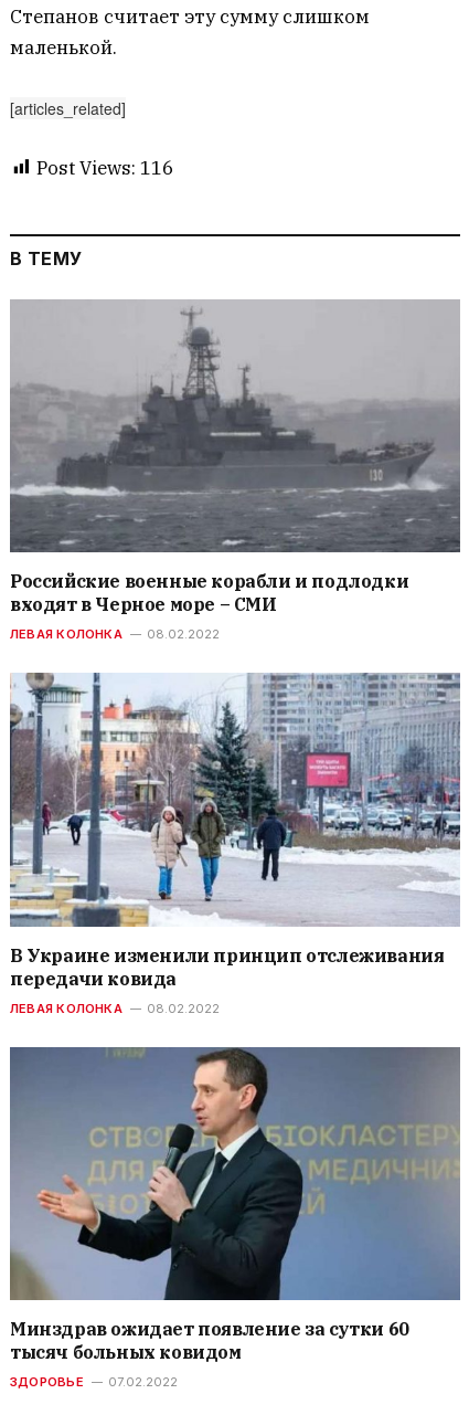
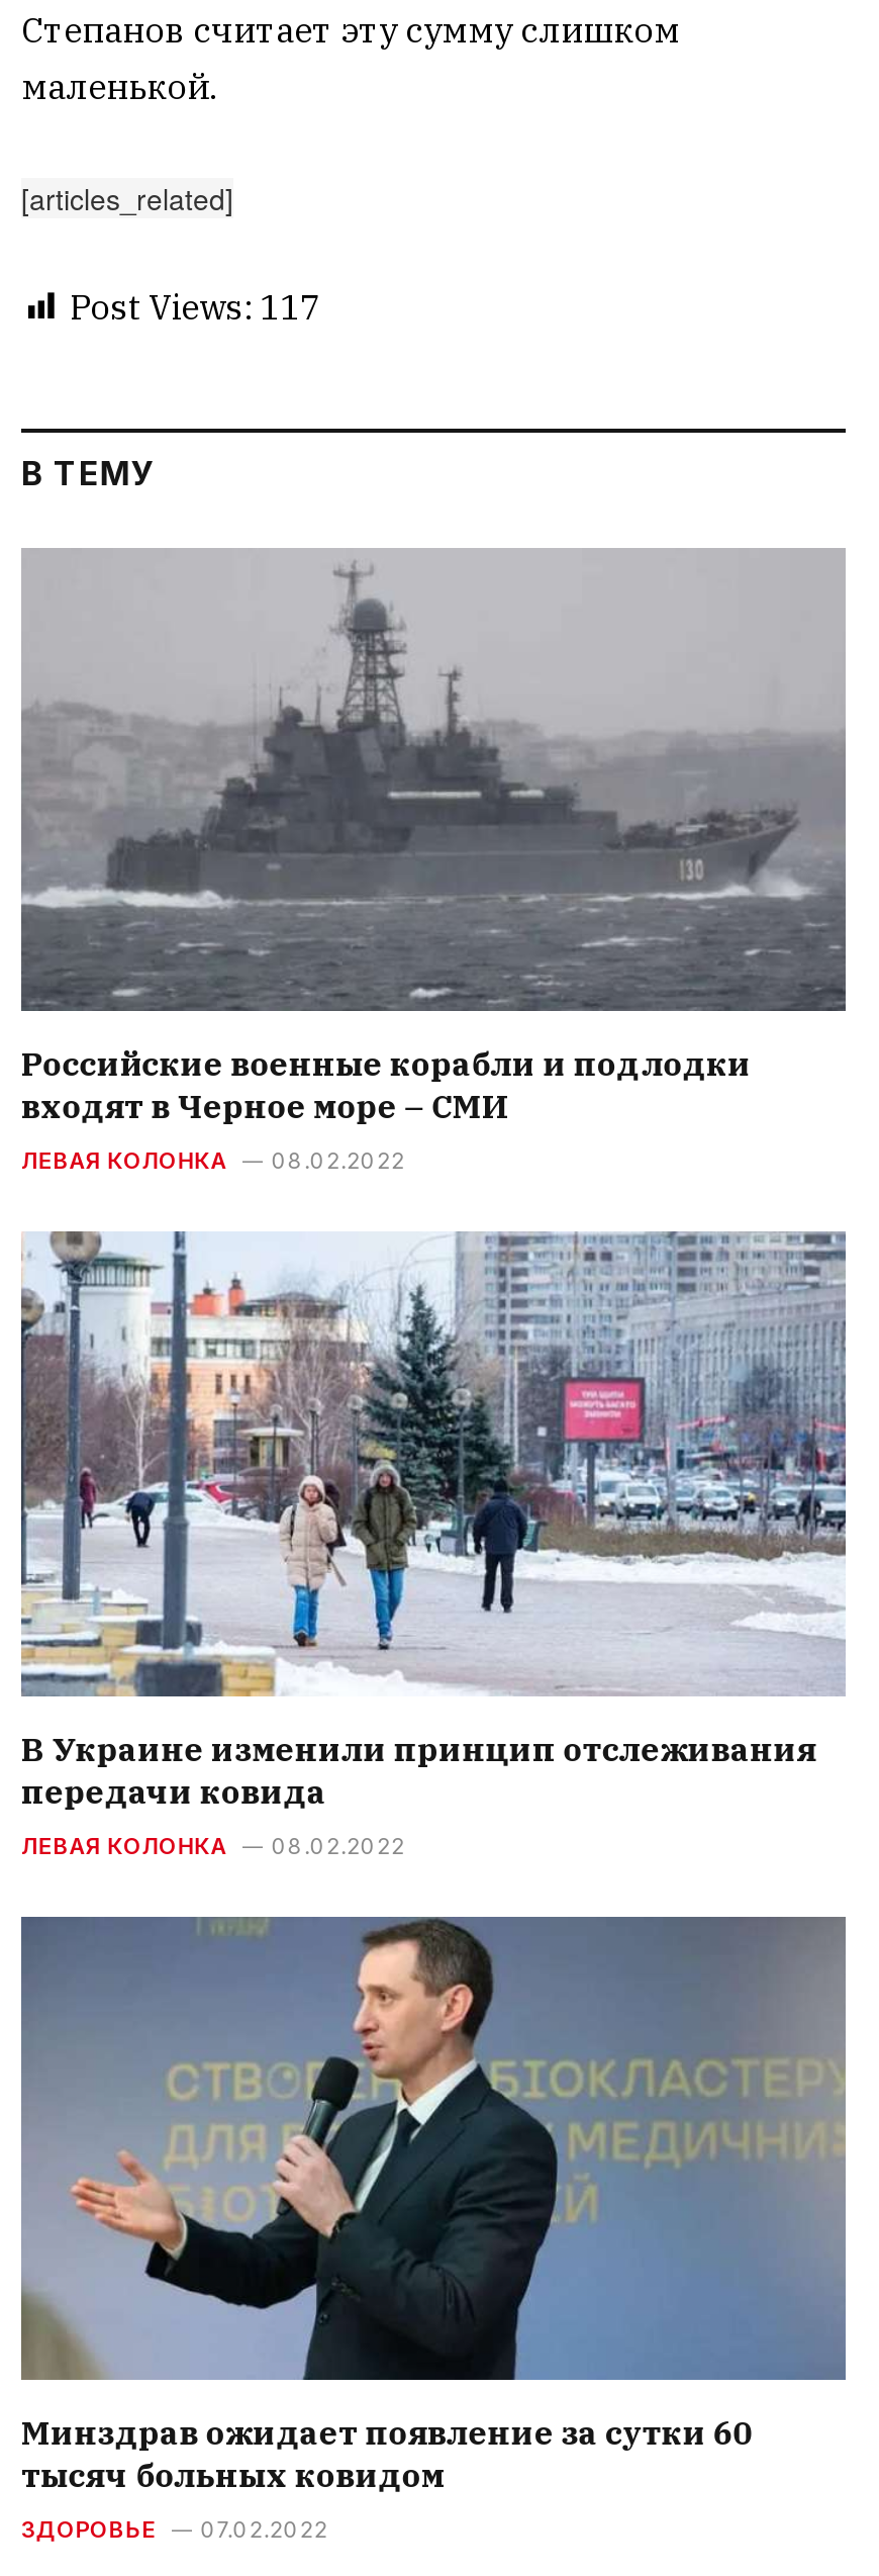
[36,155,173,180] Post Views: 116 -> [70,284,320,329] Post Views: 117

